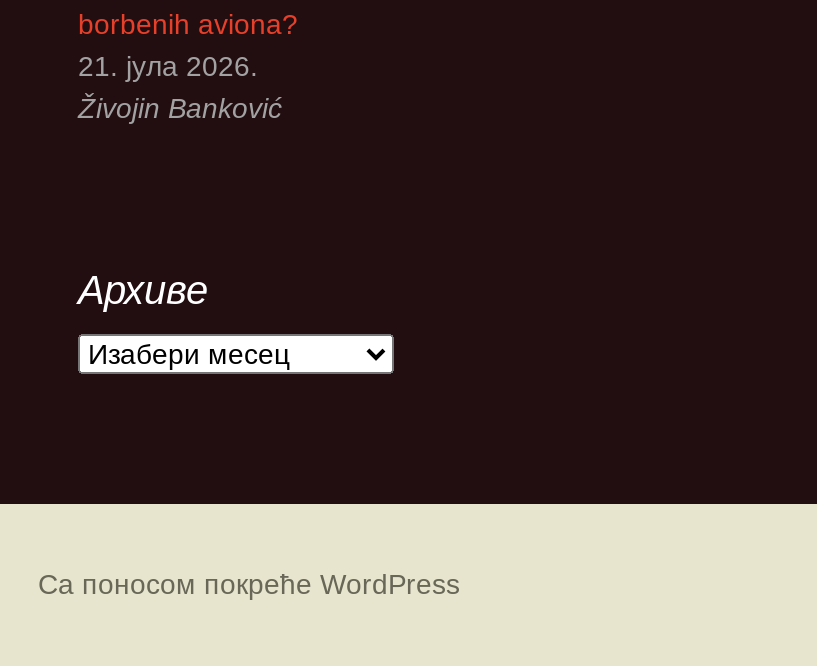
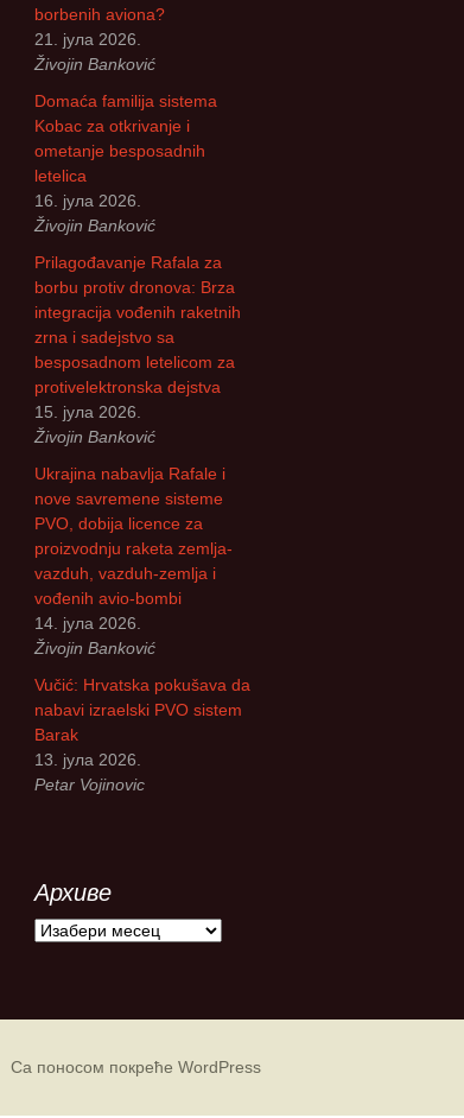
none -> [34,91,250,794] Domaća familija sistema | Kobac za otkrivanje i | ometanje besposadnih | letelica | 16. јула 2026. | Živojin Banković | Prilagođavanje Rafala za | borbu protiv dronova: Brza | integracija vođenih raketnih | zrna i sadejstvo sa | besposadnom letelicom za | protivelektronska dejstva | 15. јула 2026. | Živojin Banković | Ukrajina nabavlja Rafale i | nove savremene sisteme | PVO, dobija licence za | proizvodnju raketa zemlja- | vazduh, vazduh-zemlja i | vođenih avio-bombi | 14. јула 2026. | Živojin Banković | Vučić: Hrvatska pokušava da | nabavi izraelski PVO sistem | Barak | 13. јула 2026. | Petar Vojinovic

